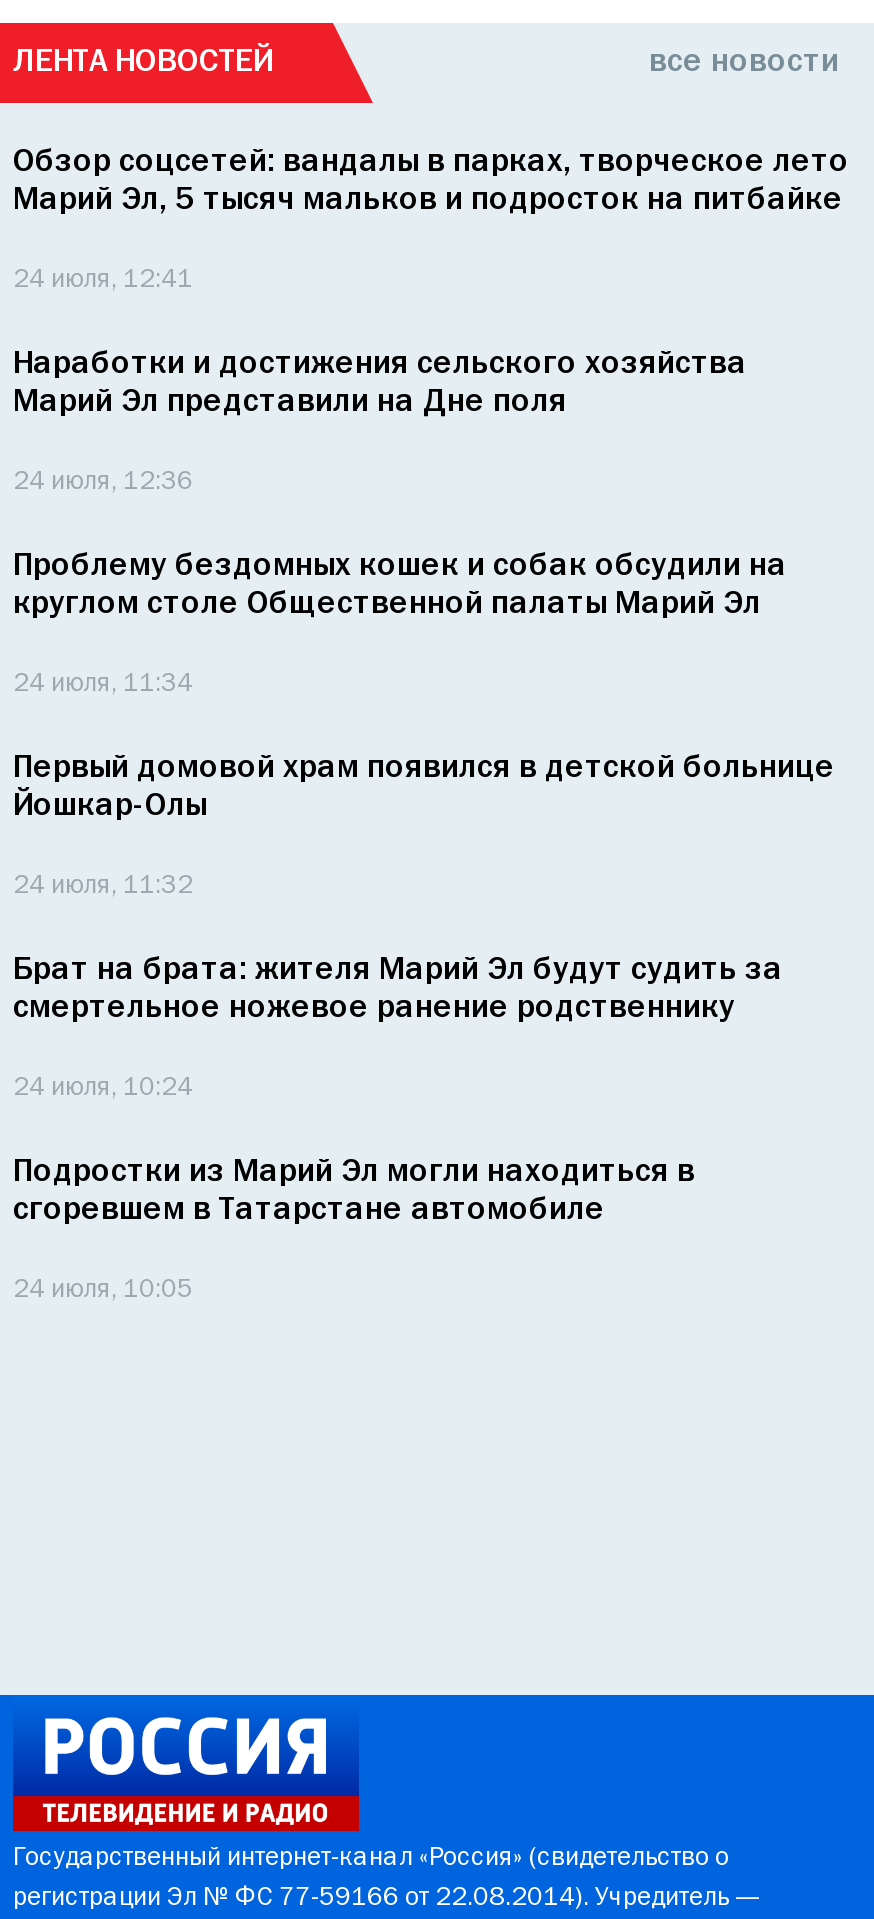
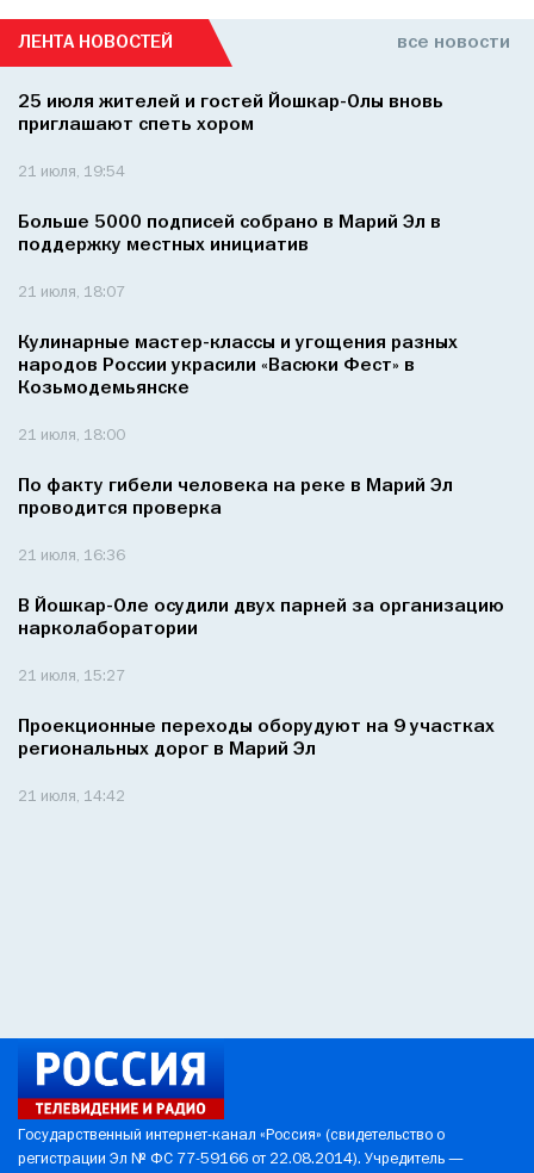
[13,149,849,215] Обзор соцсетей: вандалы в парках, творческое лето | Марий Эл, 5 тысяч мальков и подросток на питбайке -> [18,94,443,134] 25 июля жителей и гостей Йошкар-Олы вновь | приглашают спеть хором
[13,269,193,291] 24 июля, 12:41 -> [18,166,125,179] 21 июля, 19:54
[13,351,747,417] Наработки и достижения сельского хозяйства | Марий Эл представили на Дне поля -> [18,215,441,254] Больше 5000 подписей собрано в Марий Эл в | поддержку местных инициатив
[13,471,193,493] 24 июля, 12:36 -> [18,286,125,299] 21 июля, 18:07
[13,553,787,619] Проблему бездомных кошек и собак обсудили на | круглом столе Общественной палаты Марий Эл -> [18,335,458,397] Кулинарные мастер-классы и угощения разных | народов России украсили «Васюки Фест» в | Козьмодемьянске
[13,673,193,695] 24 июля, 11:34 -> [18,429,125,442] 21 июля, 18:00
[13,755,835,821] Первый домовой храм появился в детской больнице | Йошкар-Олы -> [18,478,453,517] По факту гибели человека на реке в Марий Эл | проводится проверка
[13,875,193,897] 24 июля, 11:32 -> [18,550,125,563] 21 июля, 16:36
[13,957,783,1023] Брат на брата: жителя Марий Эл будут судить за | смертельное ножевое ранение родственнику -> [18,598,504,638] В Йошкар-Оле осудили двух парней за организацию | нарколаборатории
[13,1077,193,1099] 24 июля, 10:24 -> [18,670,125,683] 21 июля, 15:27
[13,1159,695,1225] Подростки из Марий Эл могли находиться в | сгоревшем в Татарстане автомобиле -> [18,719,495,758] Проекционные переходы оборудуют на 9 участках | региональных дорог в Марий Эл
[13,1279,193,1301] 24 июля, 10:05 -> [18,790,125,803] 21 июля, 14:42

